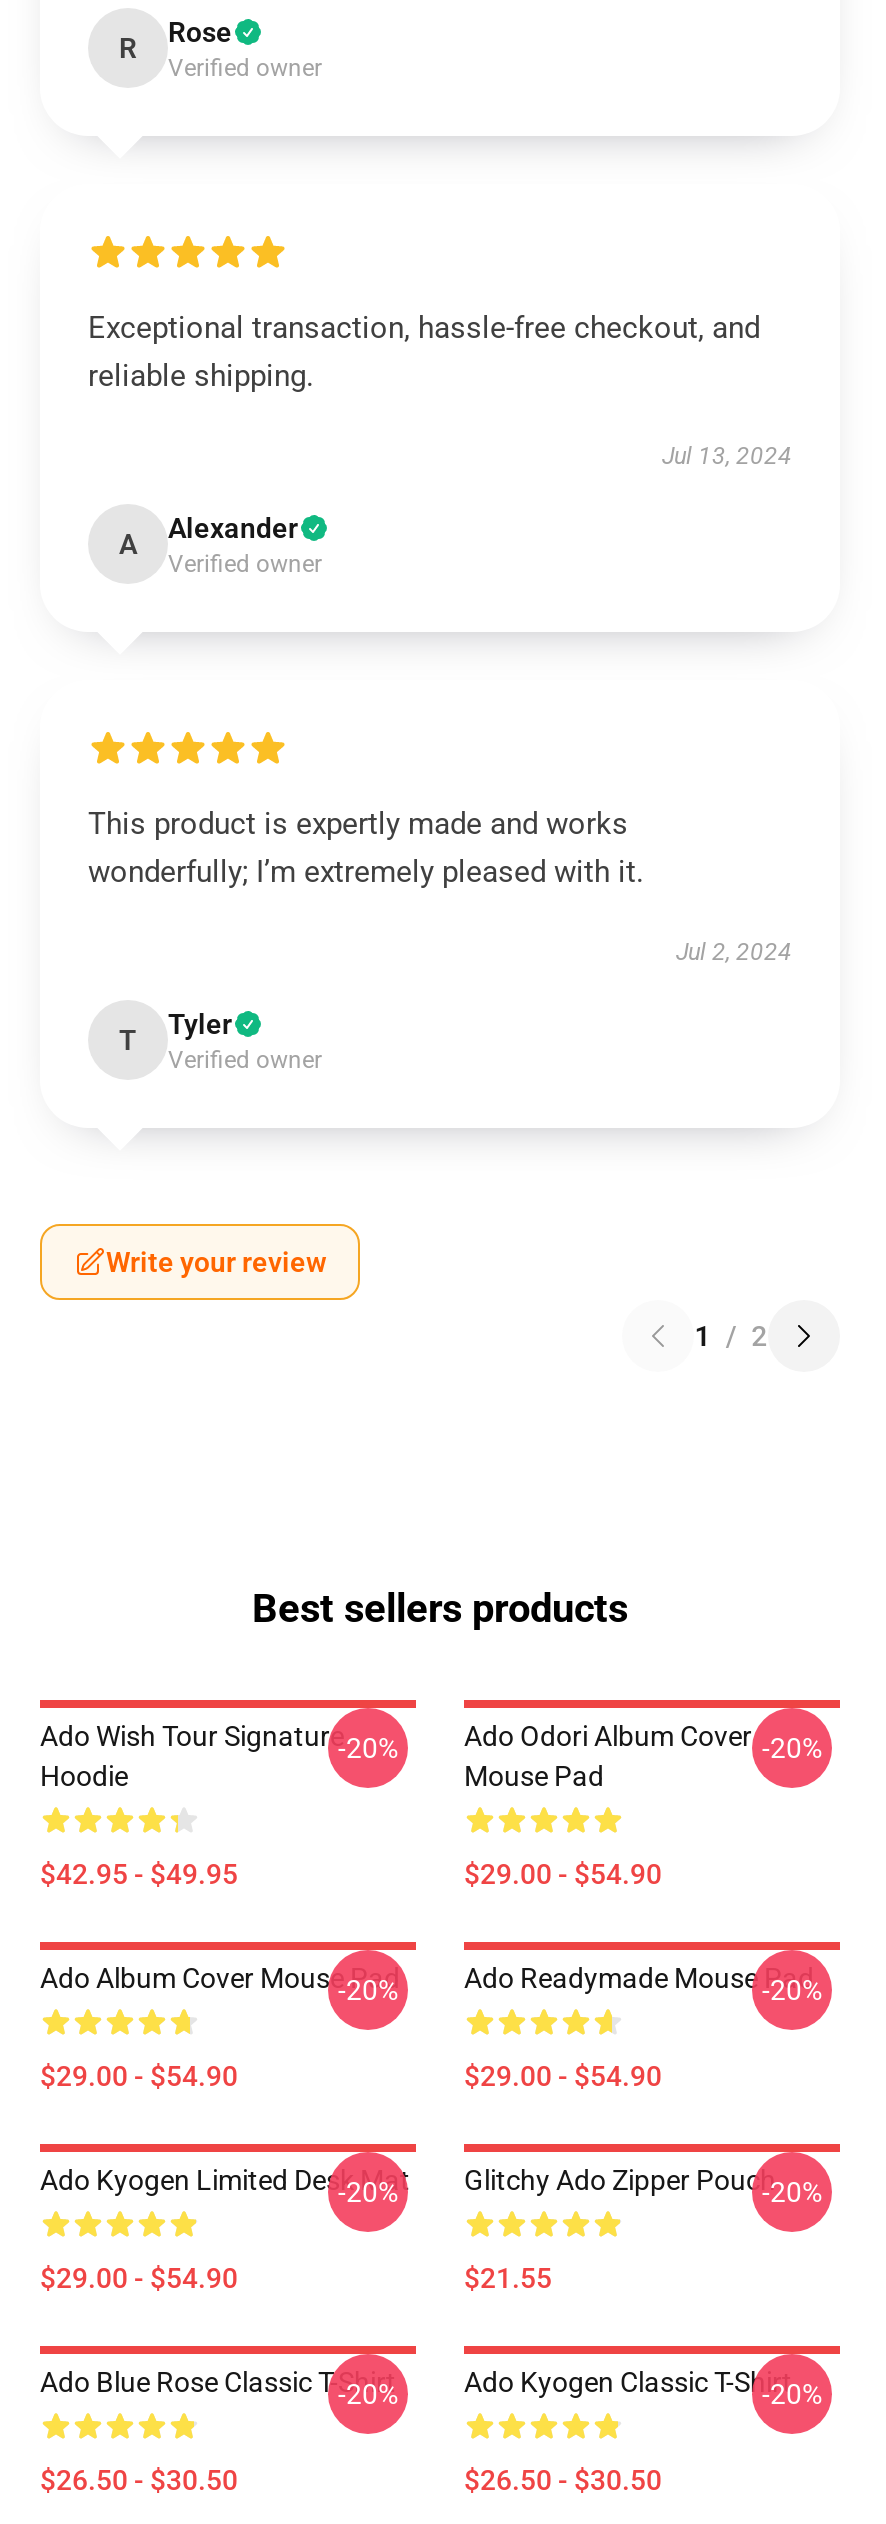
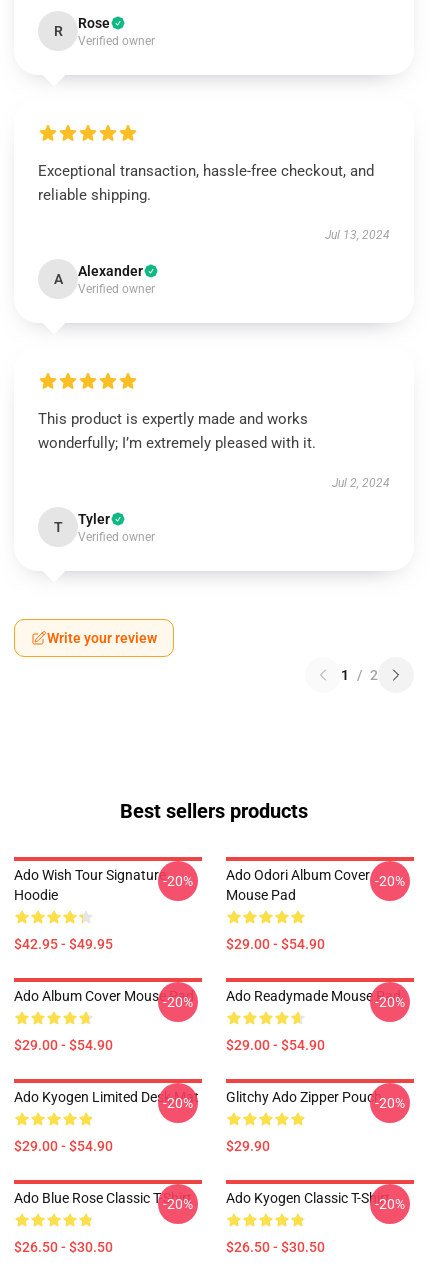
[464,2262,552,2294] $21.55 -> [226,1138,270,1154] $29.90

